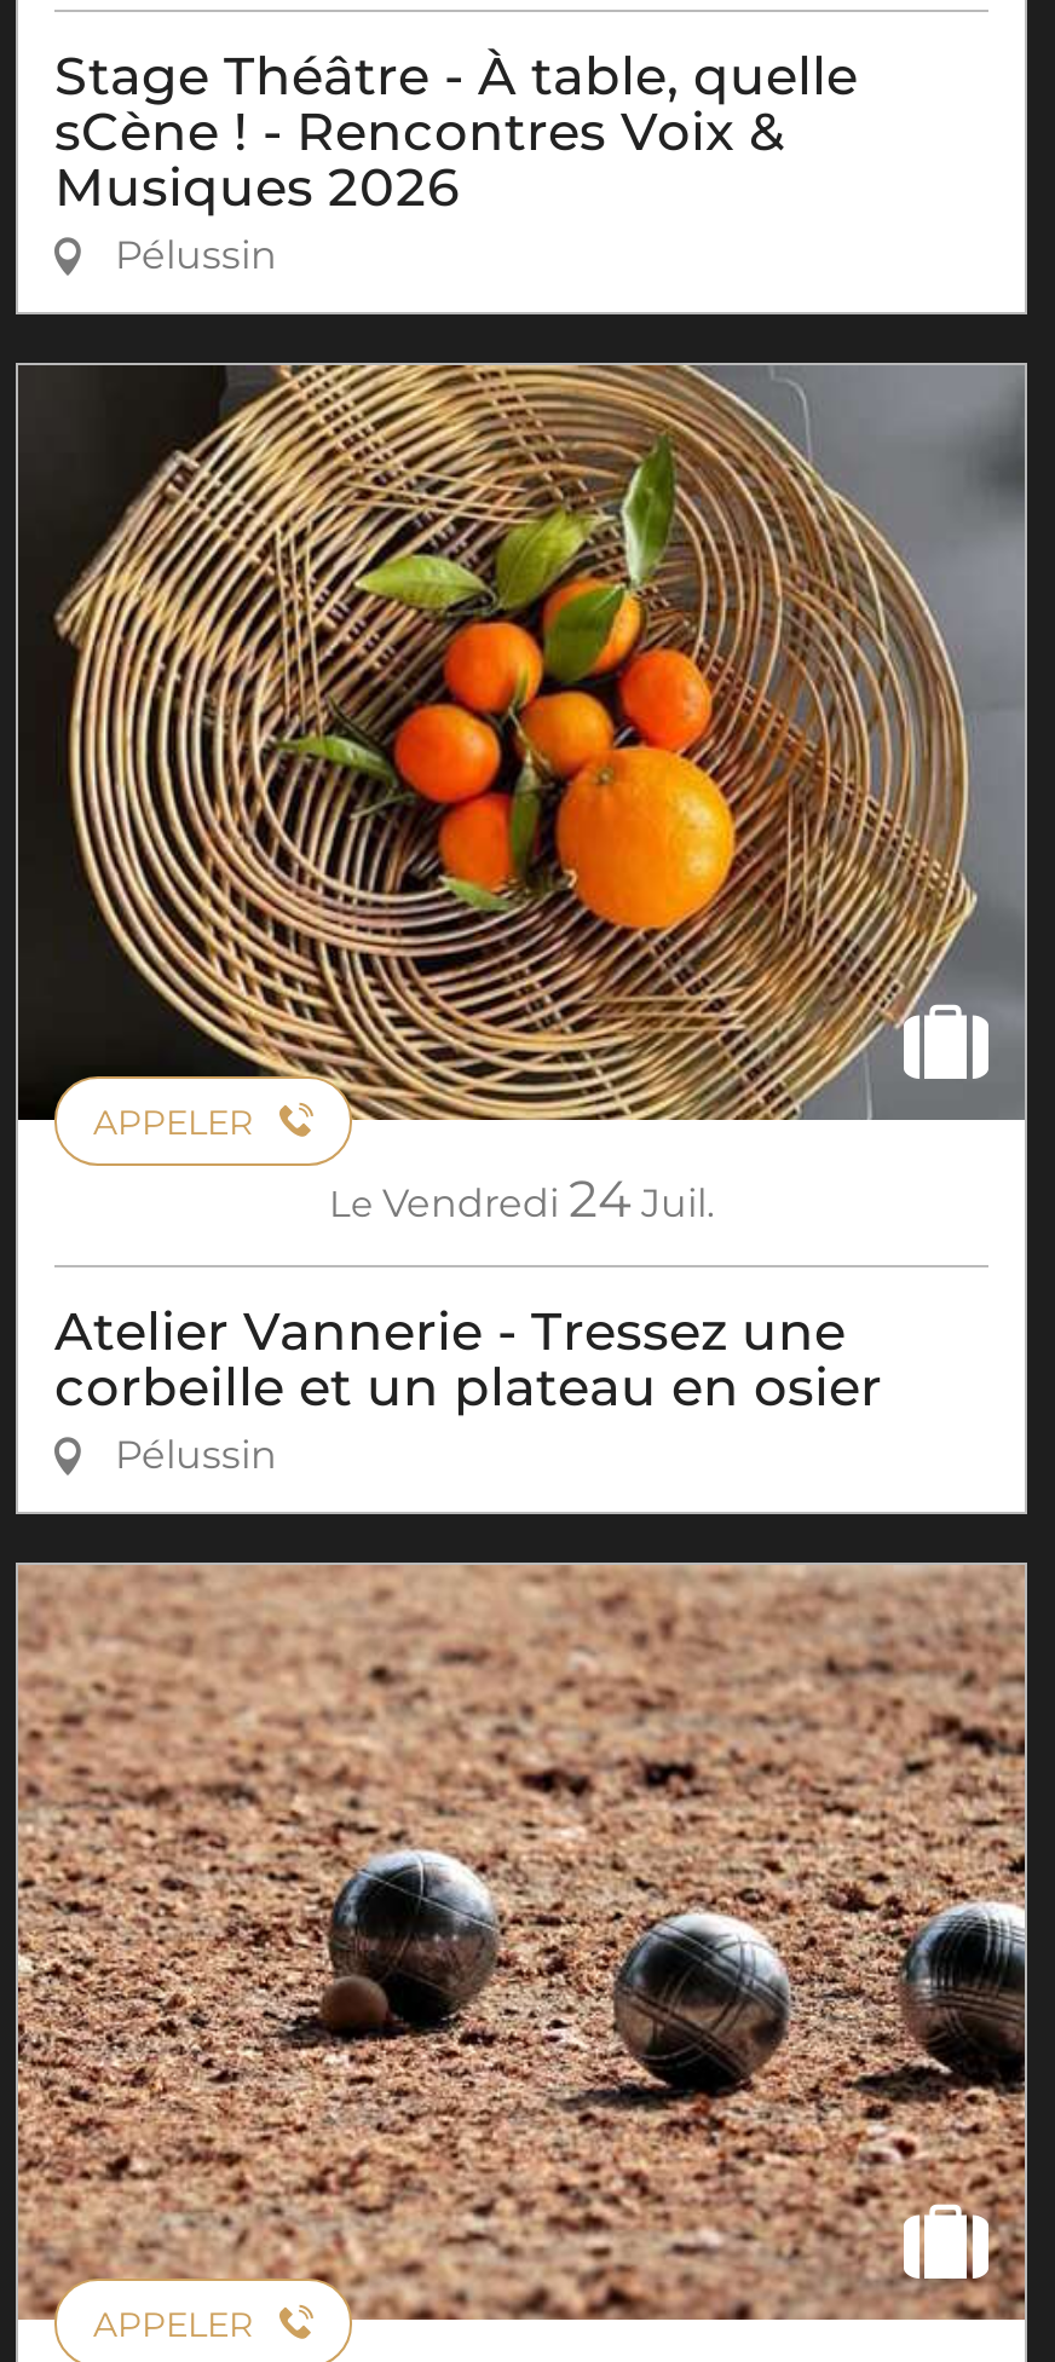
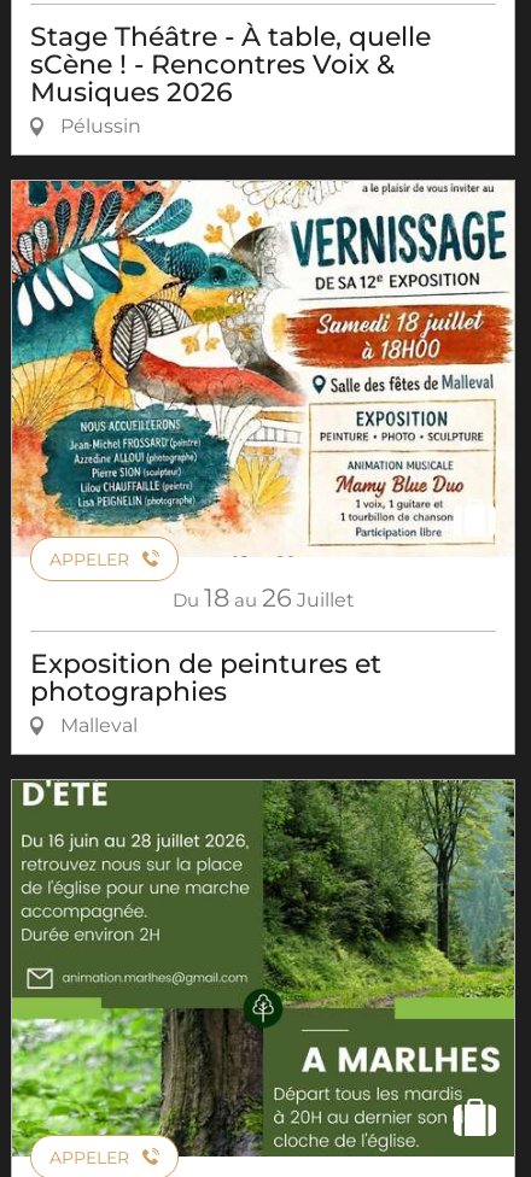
[16,362,1027,1229] [image] | Le Vendredi 24 Juil. -> [11,180,515,612] [image] | Du 18 au 26 Juillet
[54,1299,882,1478] Atelier Vannerie - Tressez une | corbeille et un plateau en osier | Pélussin -> [30,647,381,736] Exposition de peintures et | photographies | Malleval
[16,1561,1027,2321] [image] -> [11,779,515,1158] [image]

